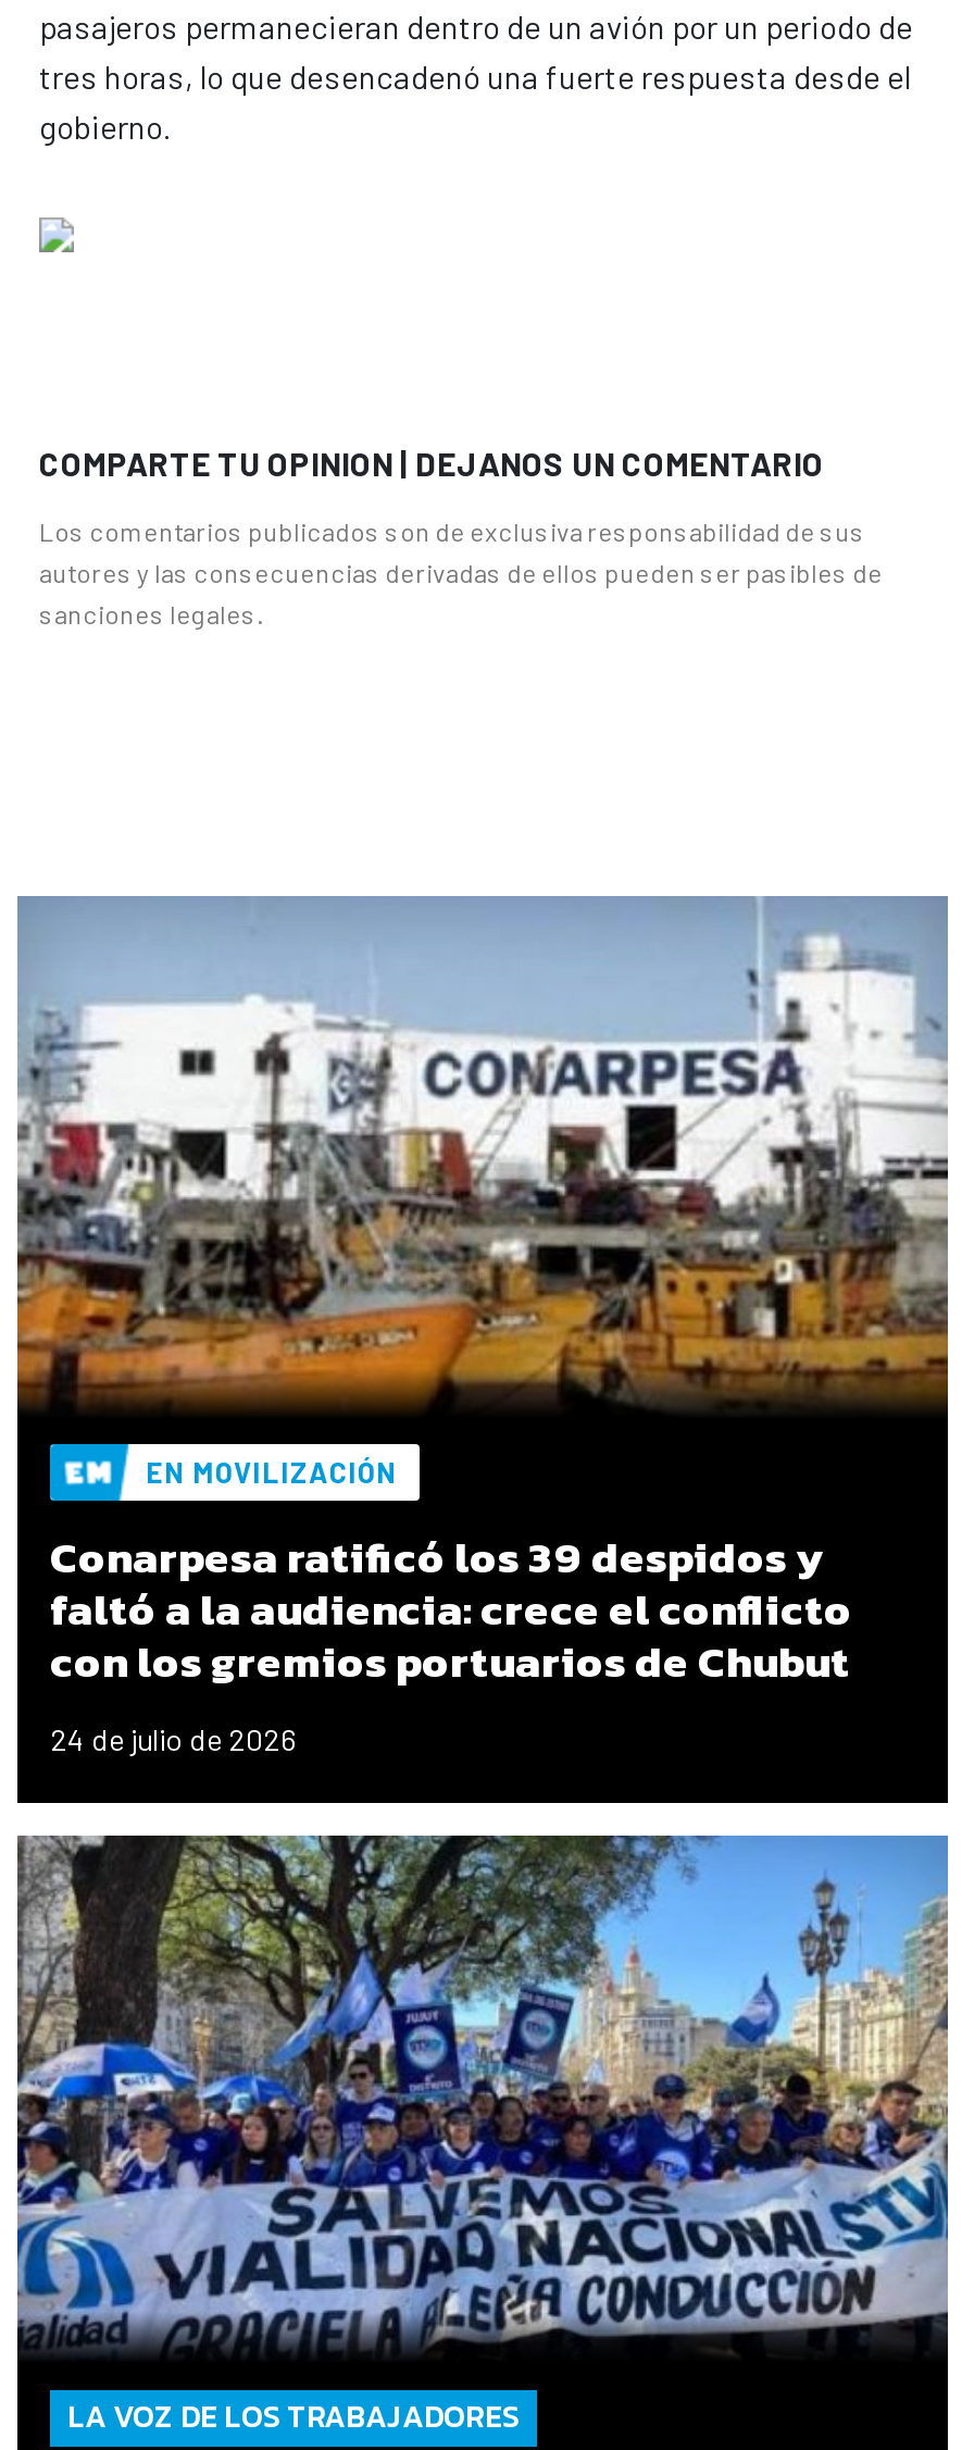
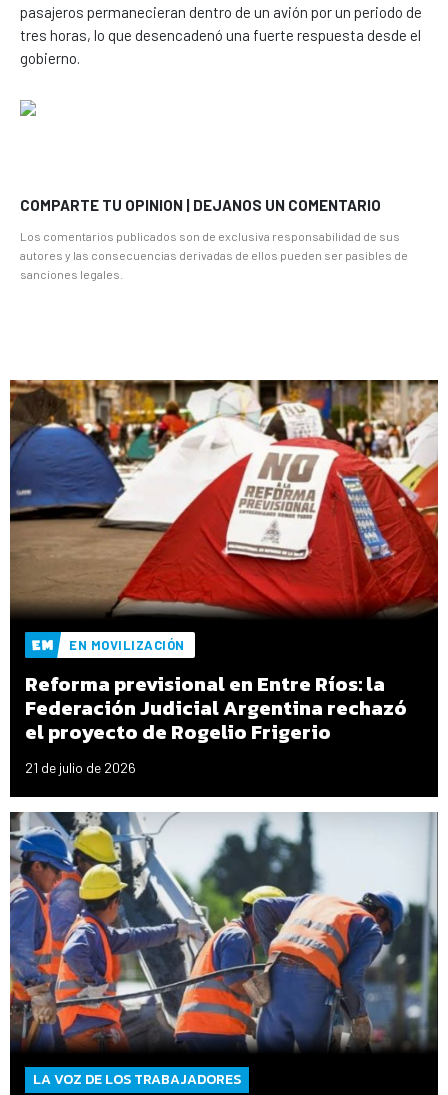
[15,894,950,1409] [image] -> [9,379,439,616] [image]
[50,1525,852,1758] Conarpesa ratificó los 39 despidos y | faltó a la audiencia: crece el conflicto | con los gremios portuarios de Chubut | 24 de julio de 2026 -> [25,669,407,776] Reforma previsional en Entre Ríos: la | Federación Judicial Argentina rechazó | el proyecto de Rogelio Frigerio | 21 de julio de 2026
[15,1833,950,2353] [image] -> [9,811,439,1051] [image]

